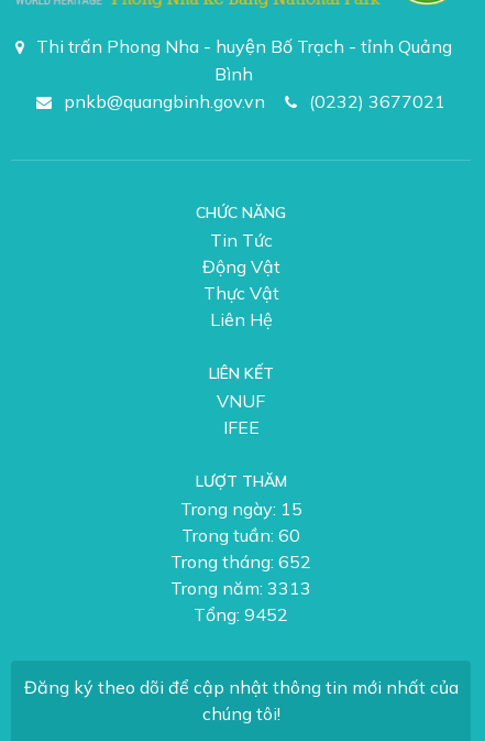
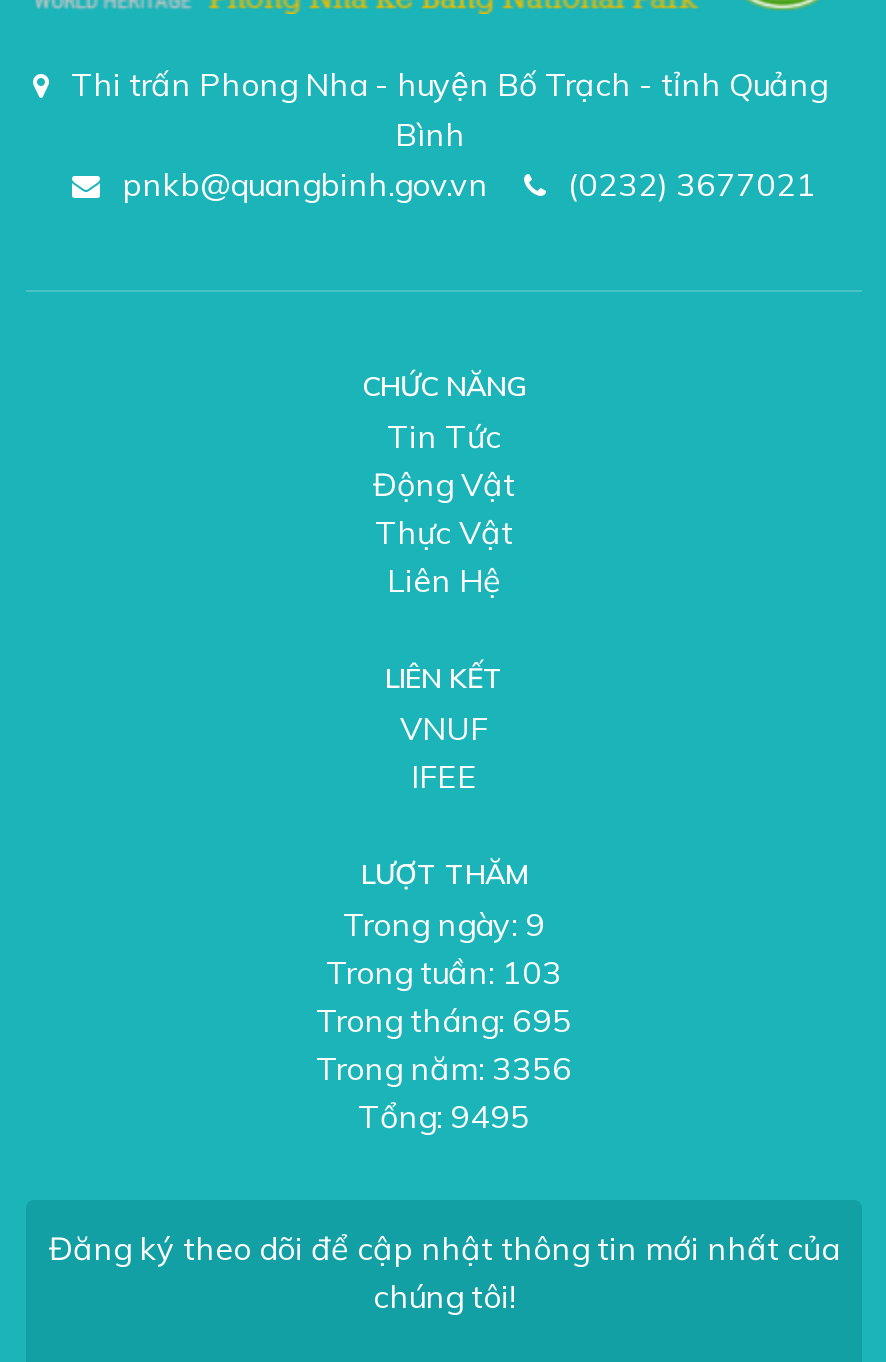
[180,497,302,519] Trong ngày: 15 -> [343,903,545,943] Trong ngày: 9
[181,524,300,546] Trong tuần: 60 -> [326,951,562,991] Trong tuần: 103
[170,550,311,572] Trong tháng: 652 -> [316,999,572,1039] Trong tháng: 695
[170,577,311,599] Trong năm: 3313 -> [316,1047,572,1087] Trong năm: 3356
[194,603,288,625] Tổng: 9452 -> [358,1095,530,1135] Tổng: 9495

